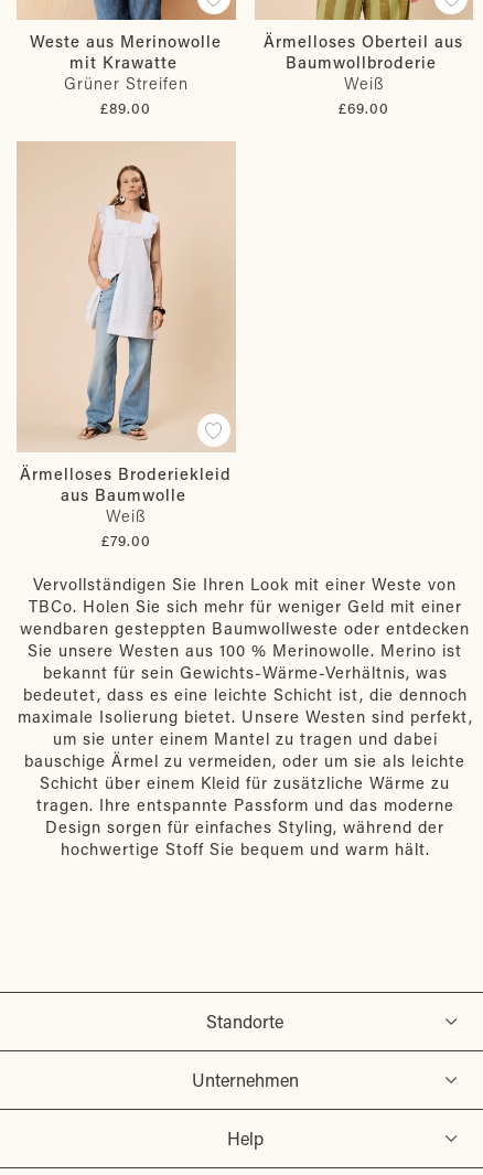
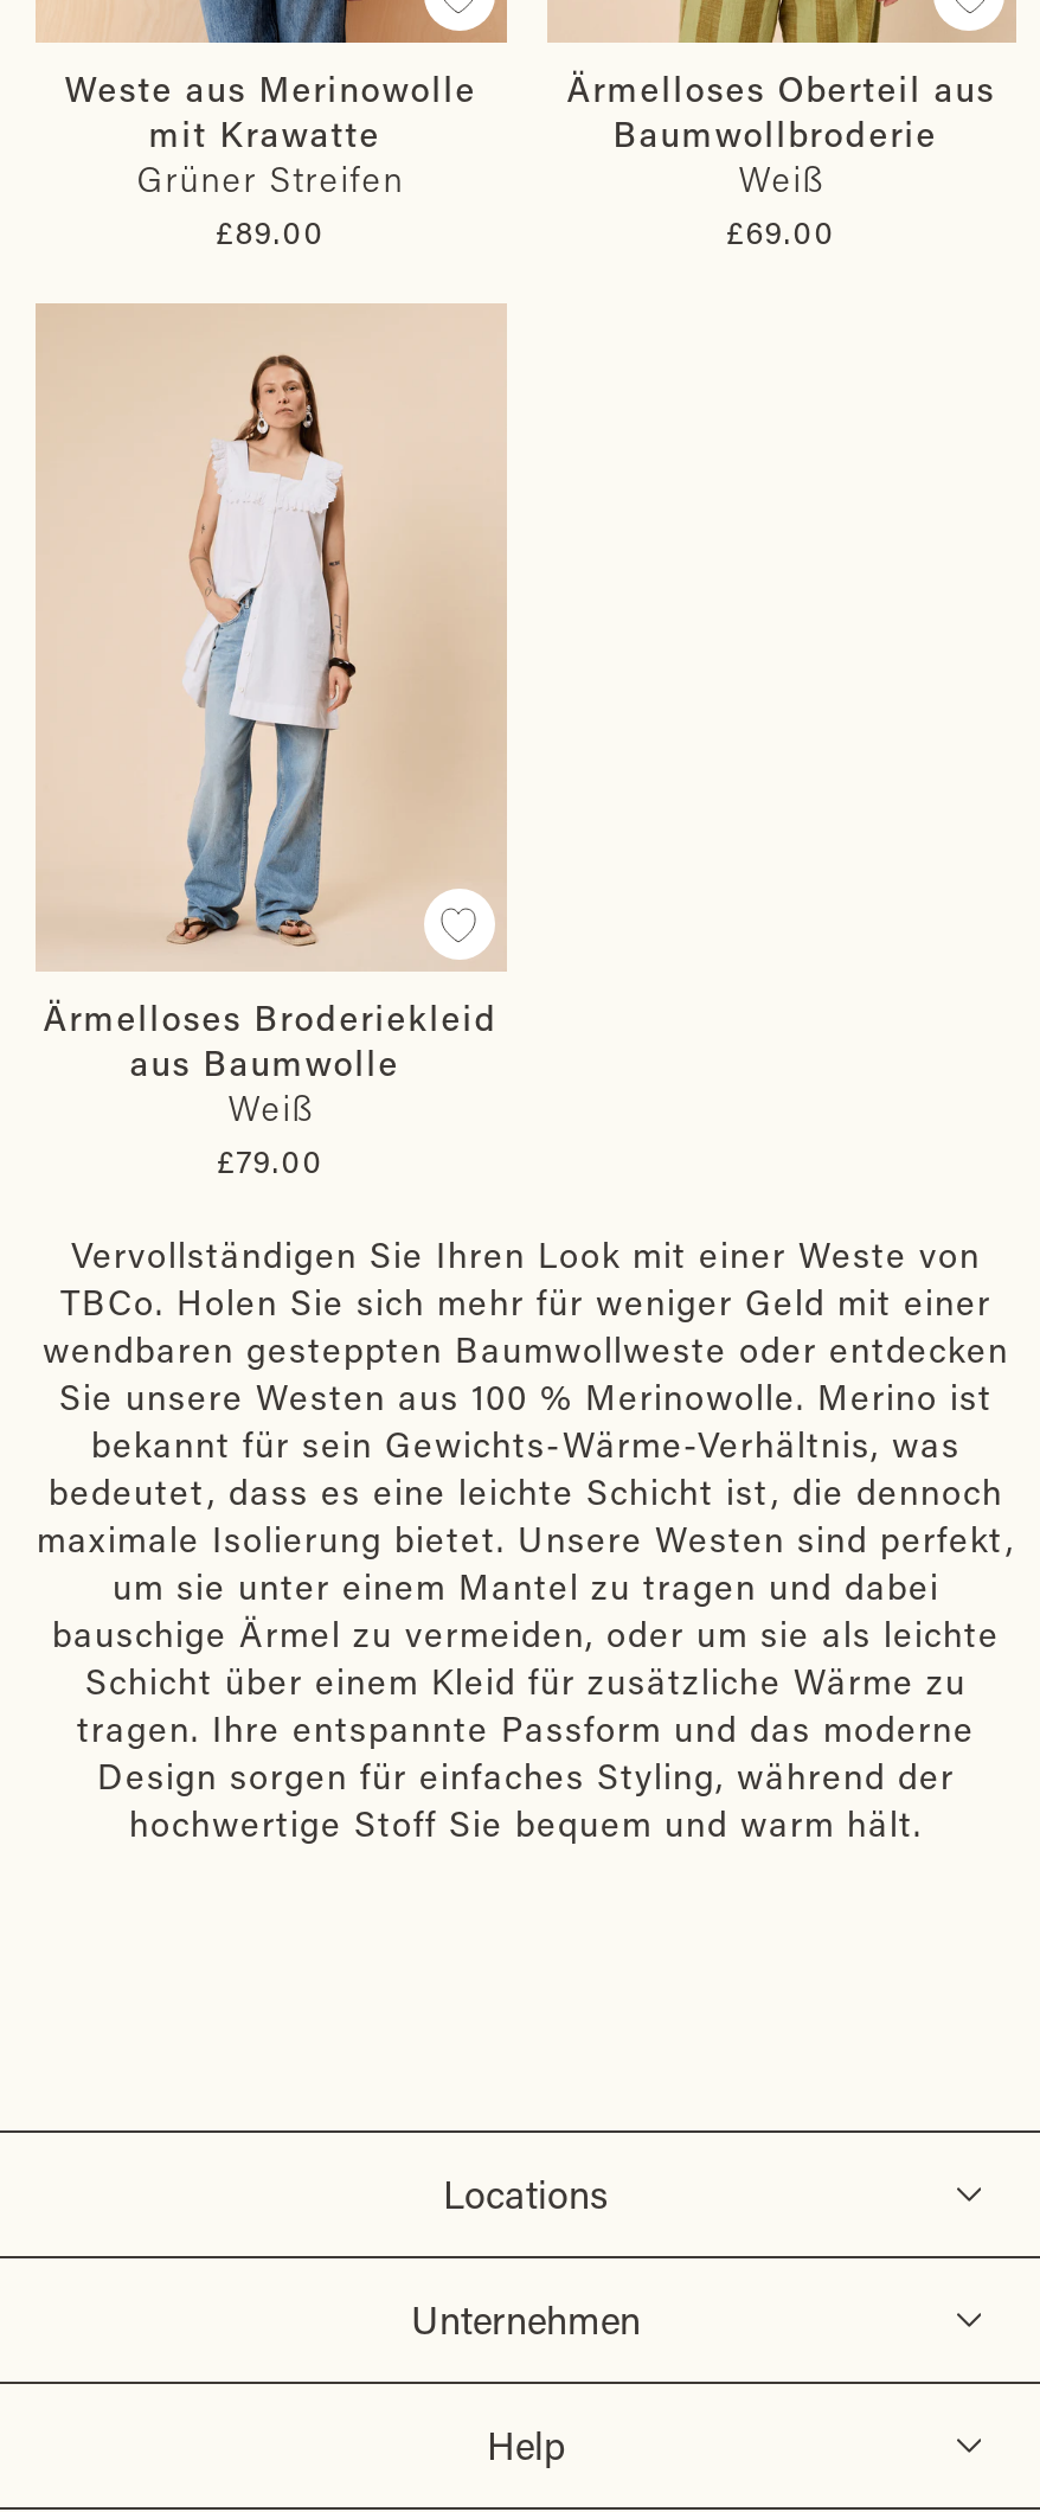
[206,1009,283,1032] Standorte -> [443,2168,609,2217] Locations

